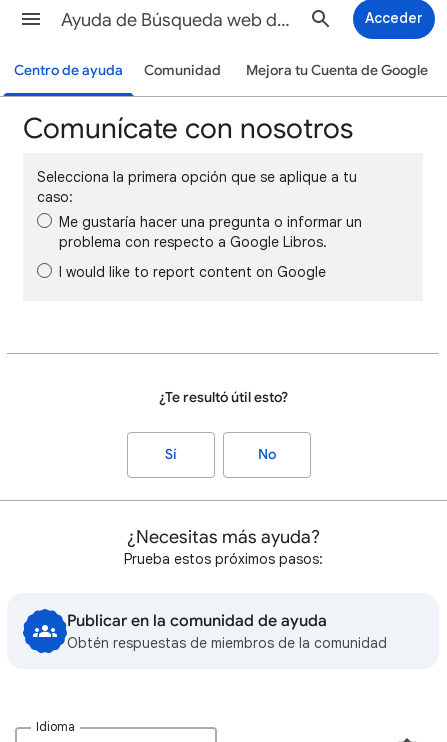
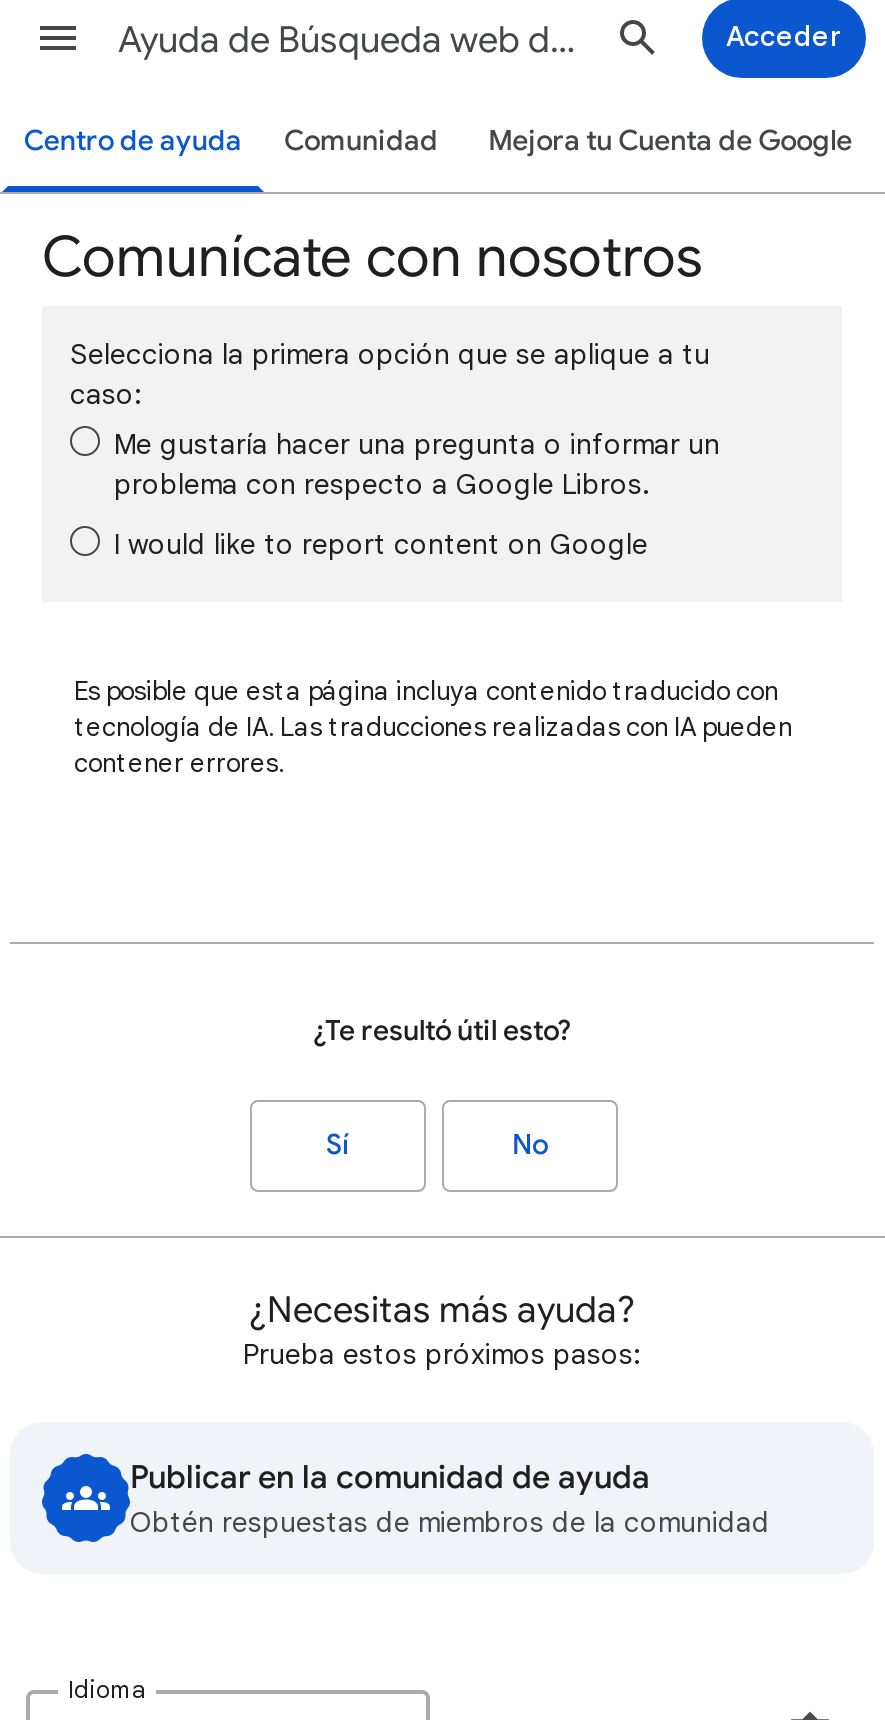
none -> [74,674,792,780] Es posible que esta página incluya contenido traducido con | tecnología de IA. Las traducciones realizadas con IA pueden | contener errores.

